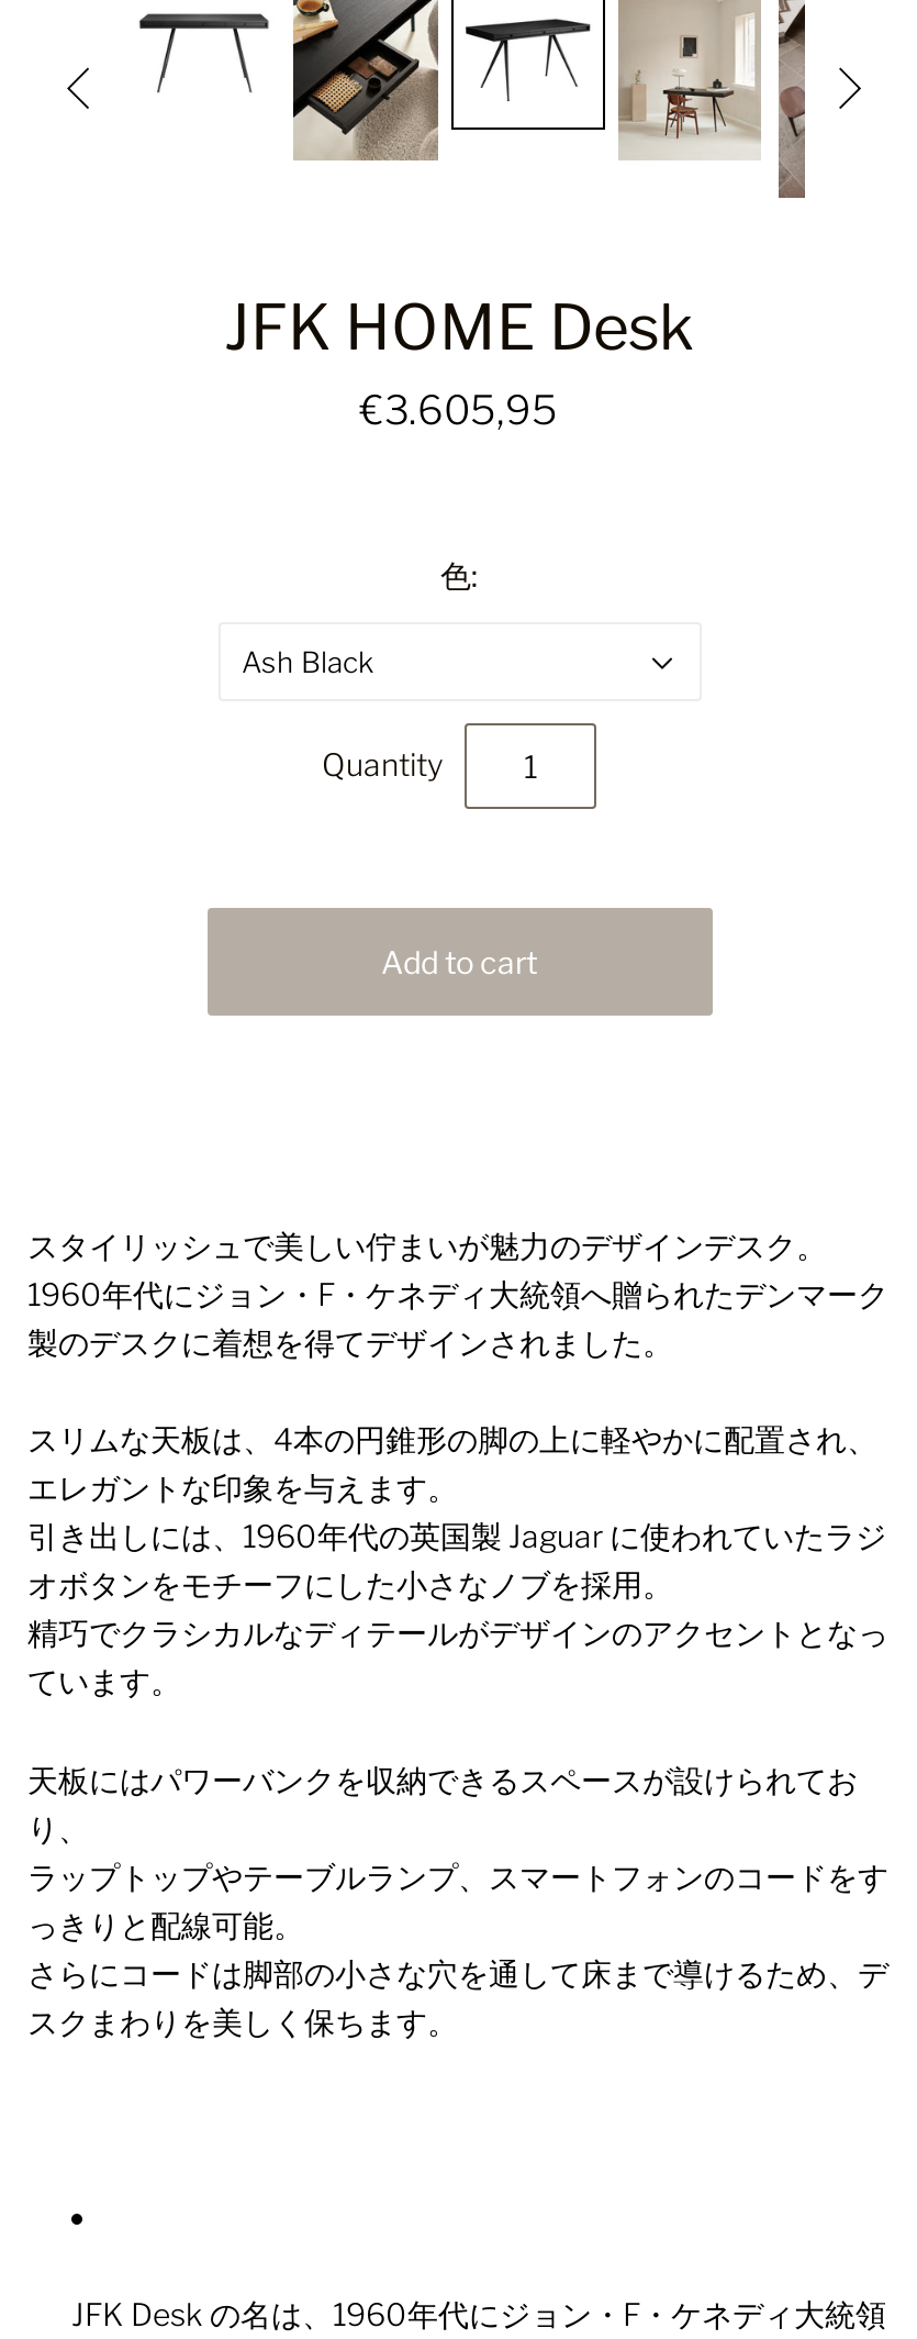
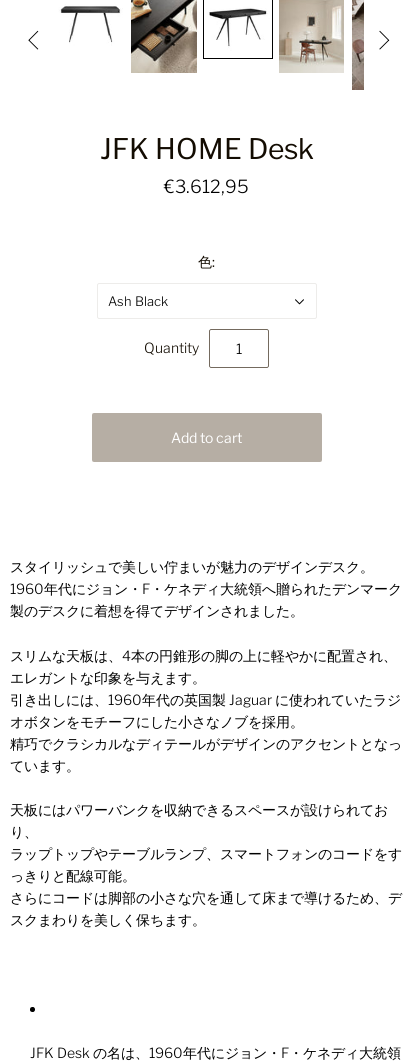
[360,386,558,432] €3.605,95 -> [164,176,249,197] €3.612,95

